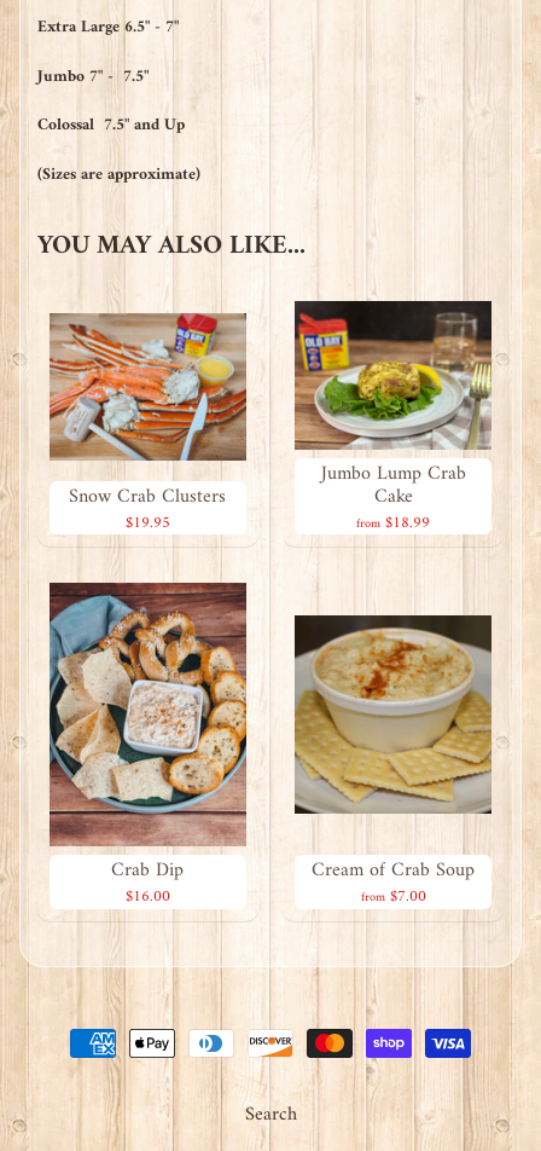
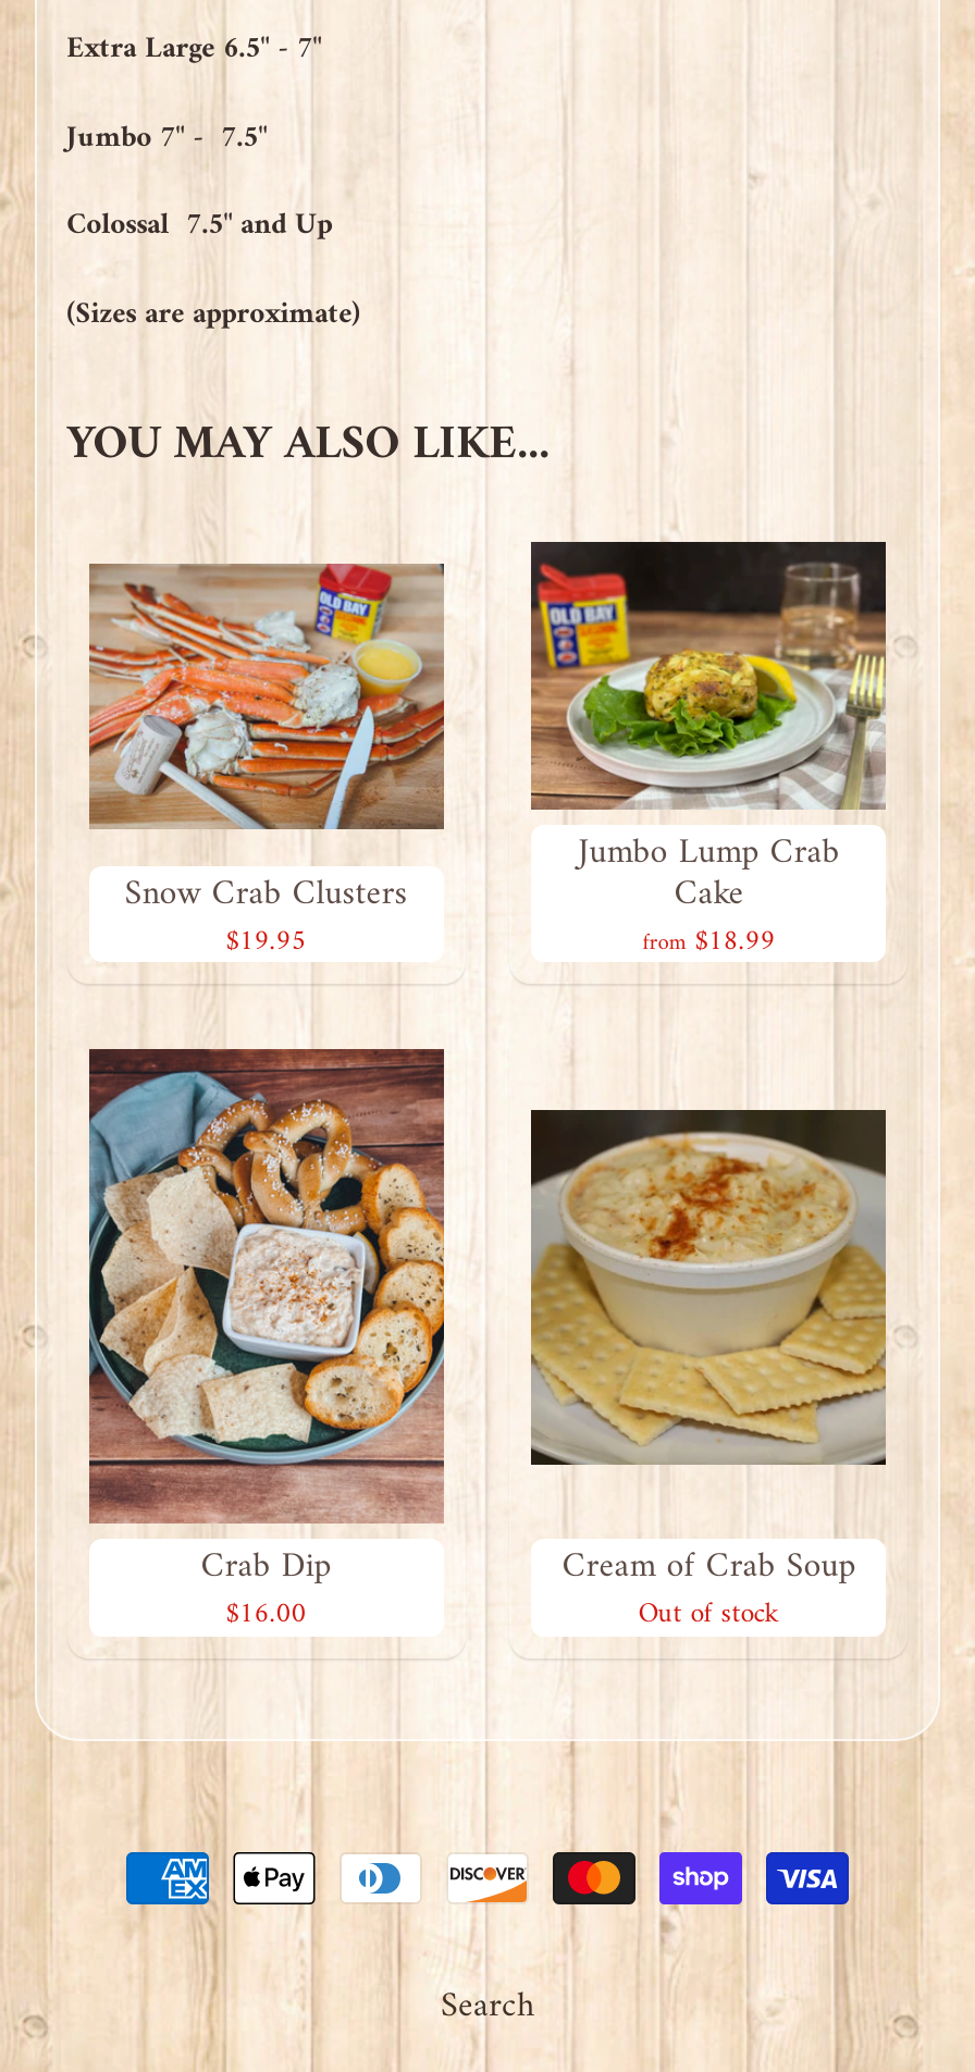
[361,882,426,910] from $7.00 -> [638,1589,780,1639] Out of stock

